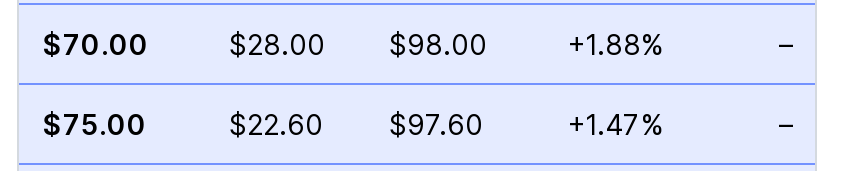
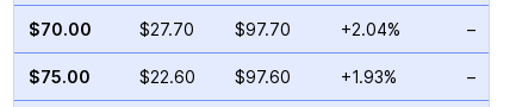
[229,27,325,61] $28.00 -> [139,19,194,39] $27.70
[389,27,487,61] $98.00 -> [235,19,291,39] $97.70
[567,27,663,61] +1.88% -> [341,19,400,39] +2.04%
[567,107,663,141] +1.47% -> [341,67,397,87] +1.93%

